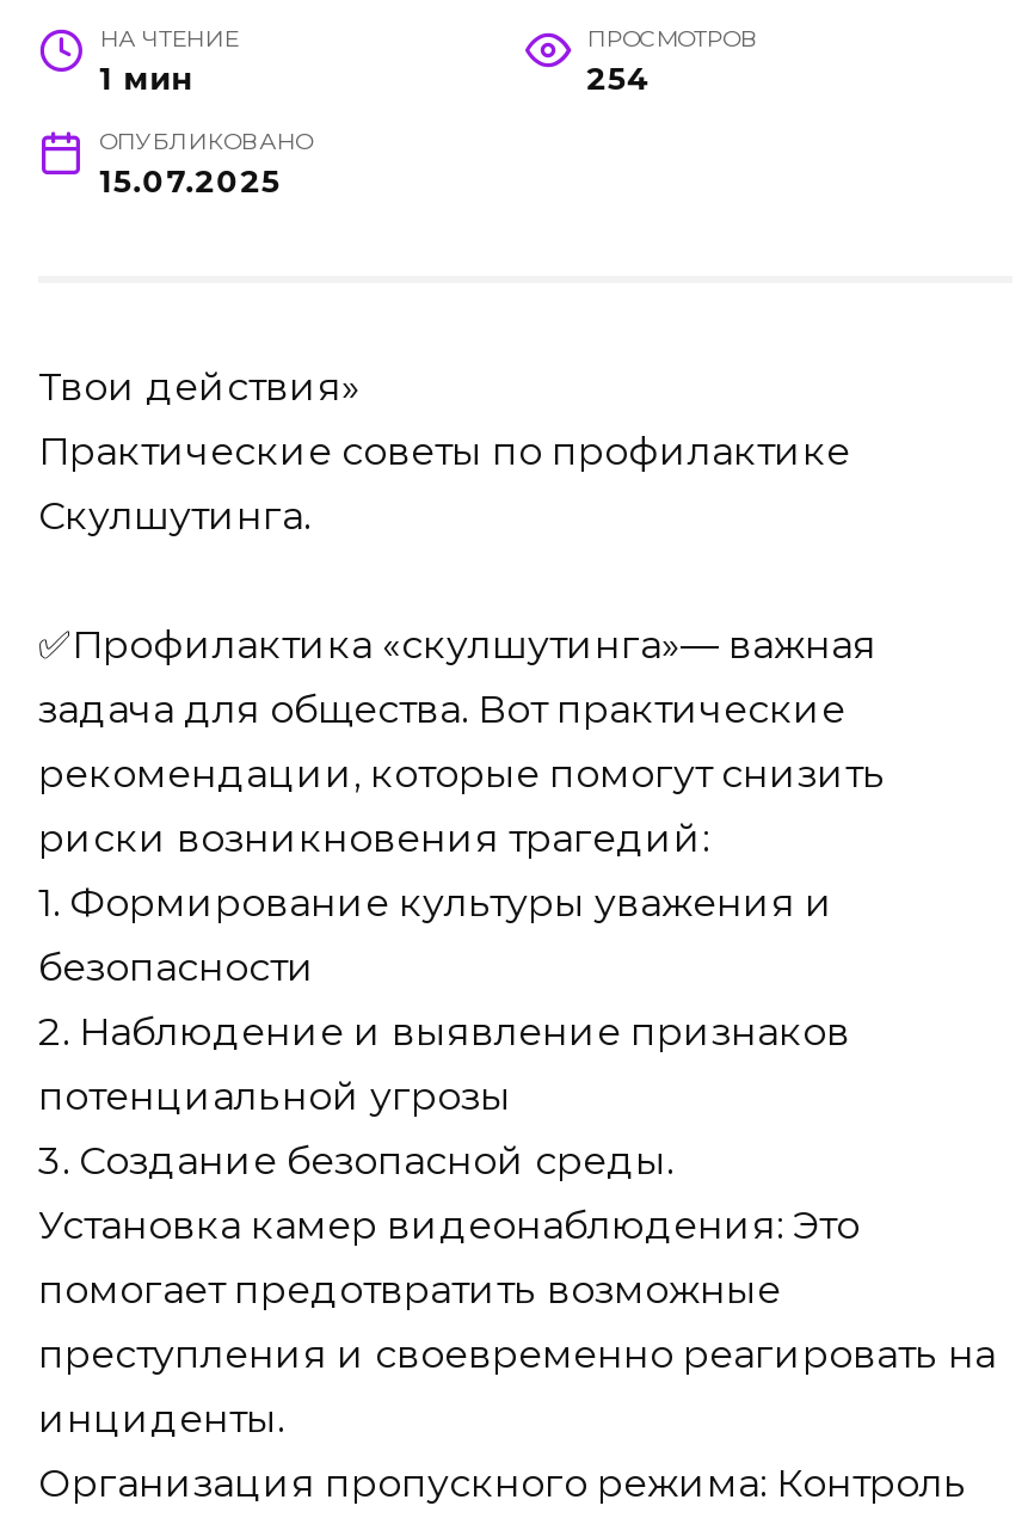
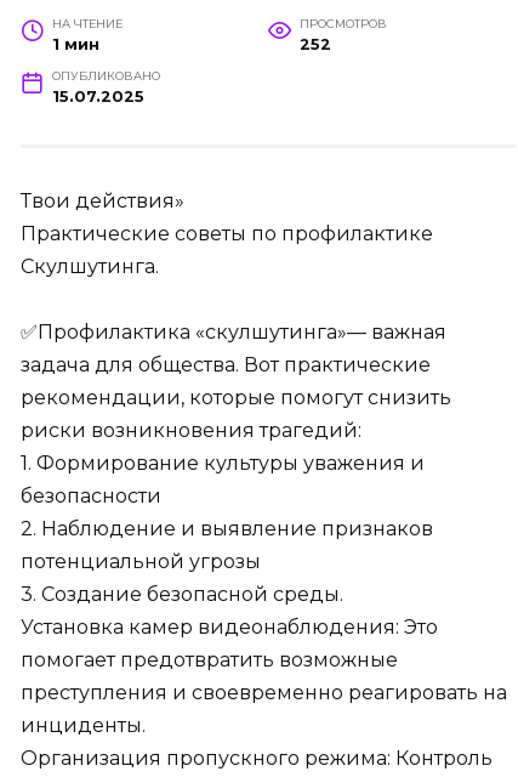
[586,61,651,97] 254 -> [299,35,331,53] 252

